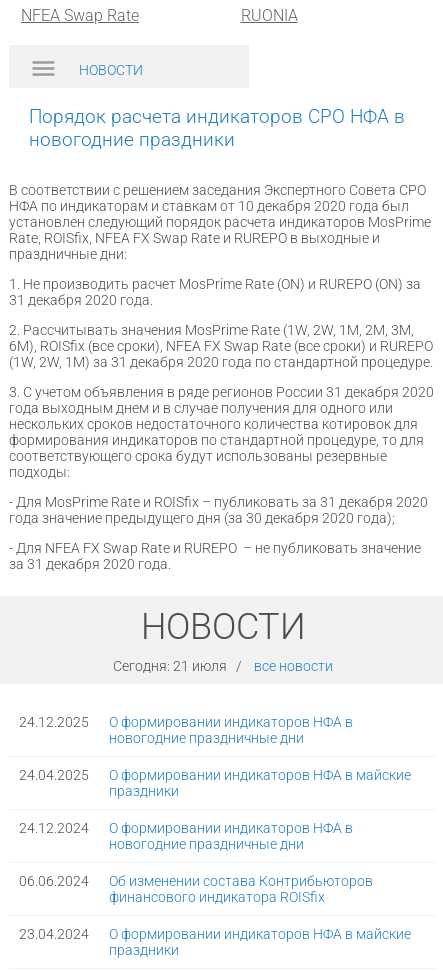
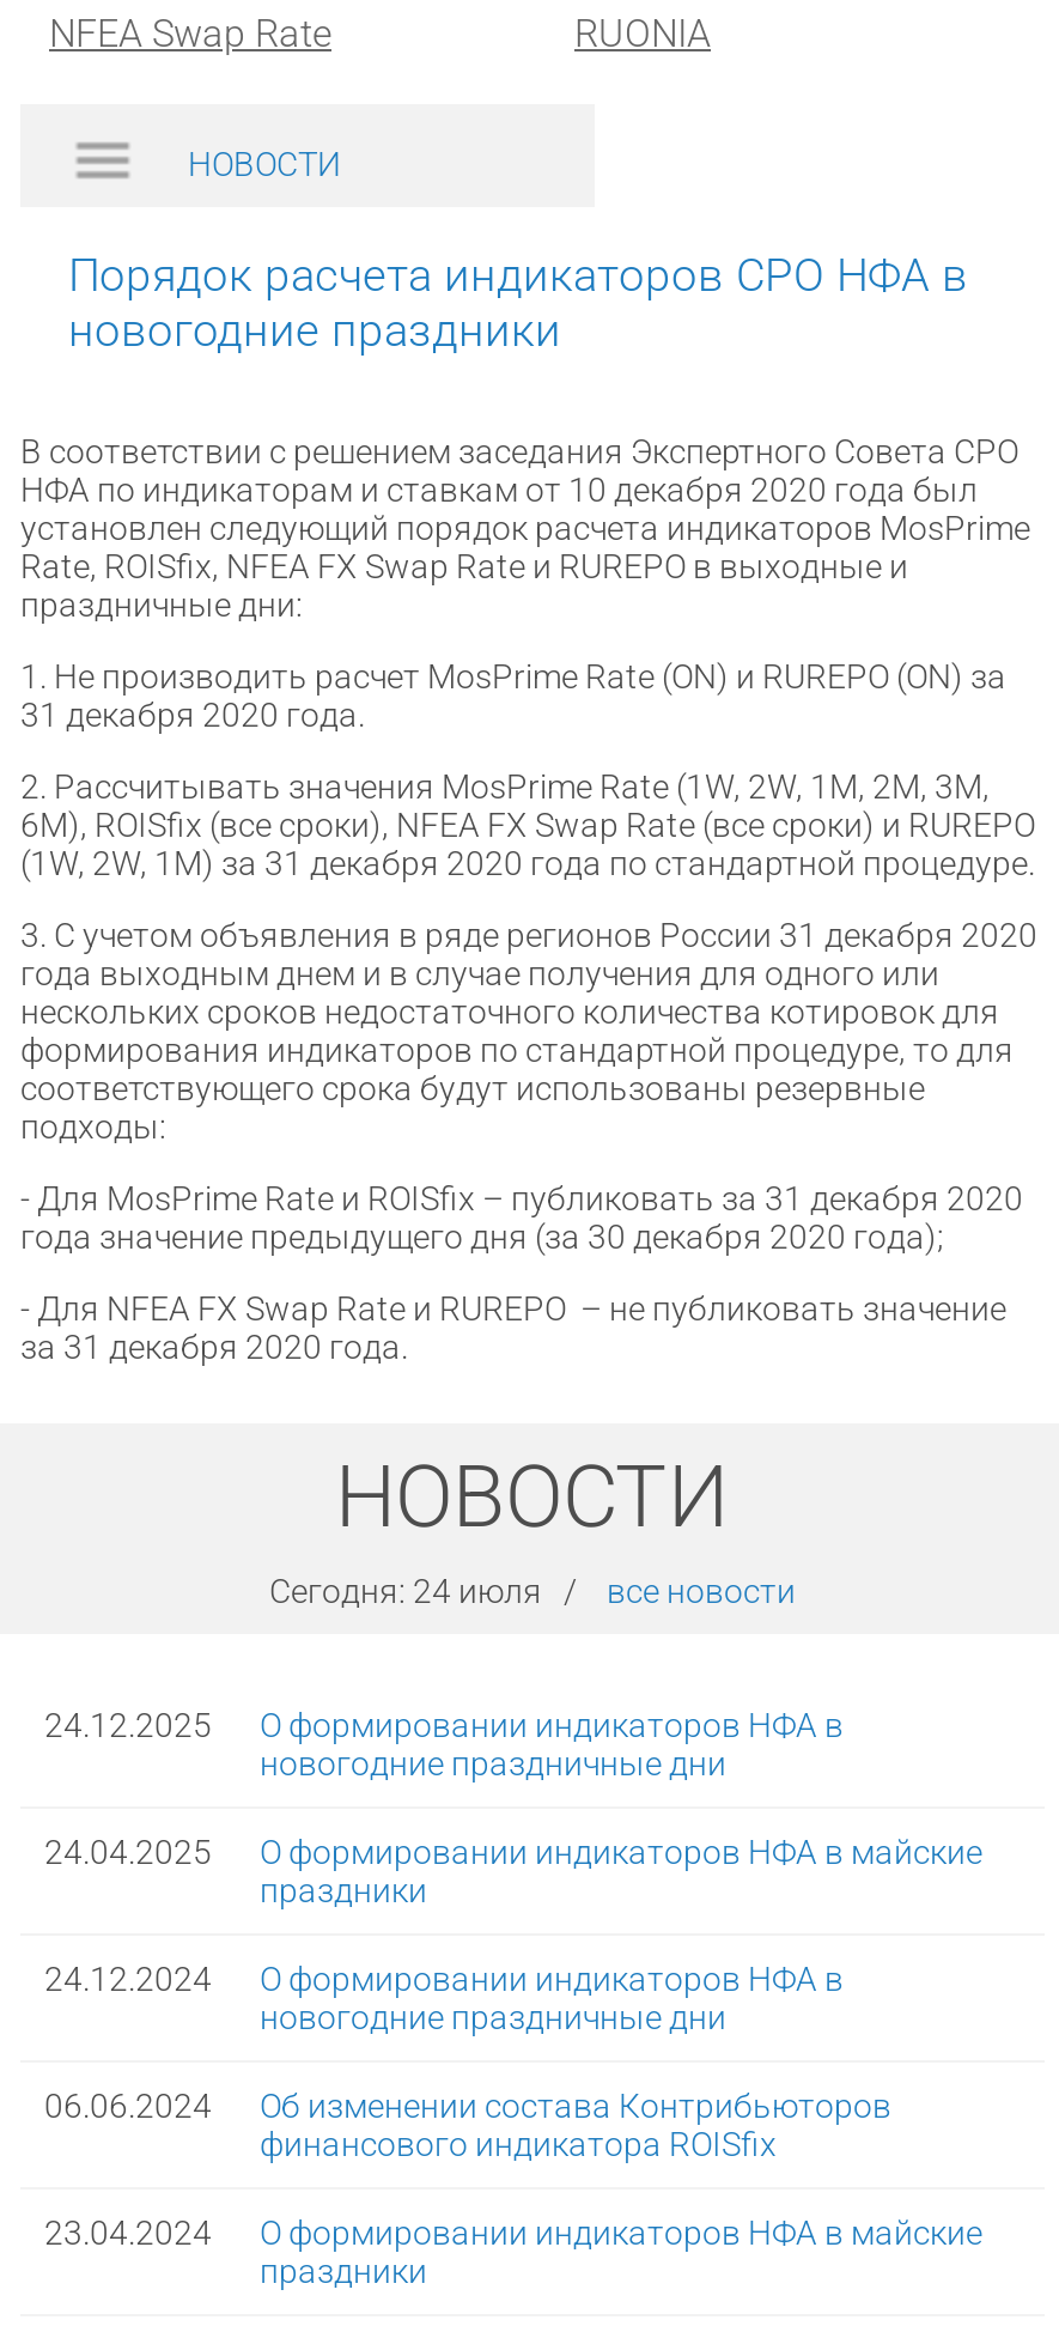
[113,658,333,674] Сегодня: 21 июля / все новости -> [269,1572,796,1610] Сегодня: 24 июля / все новости

